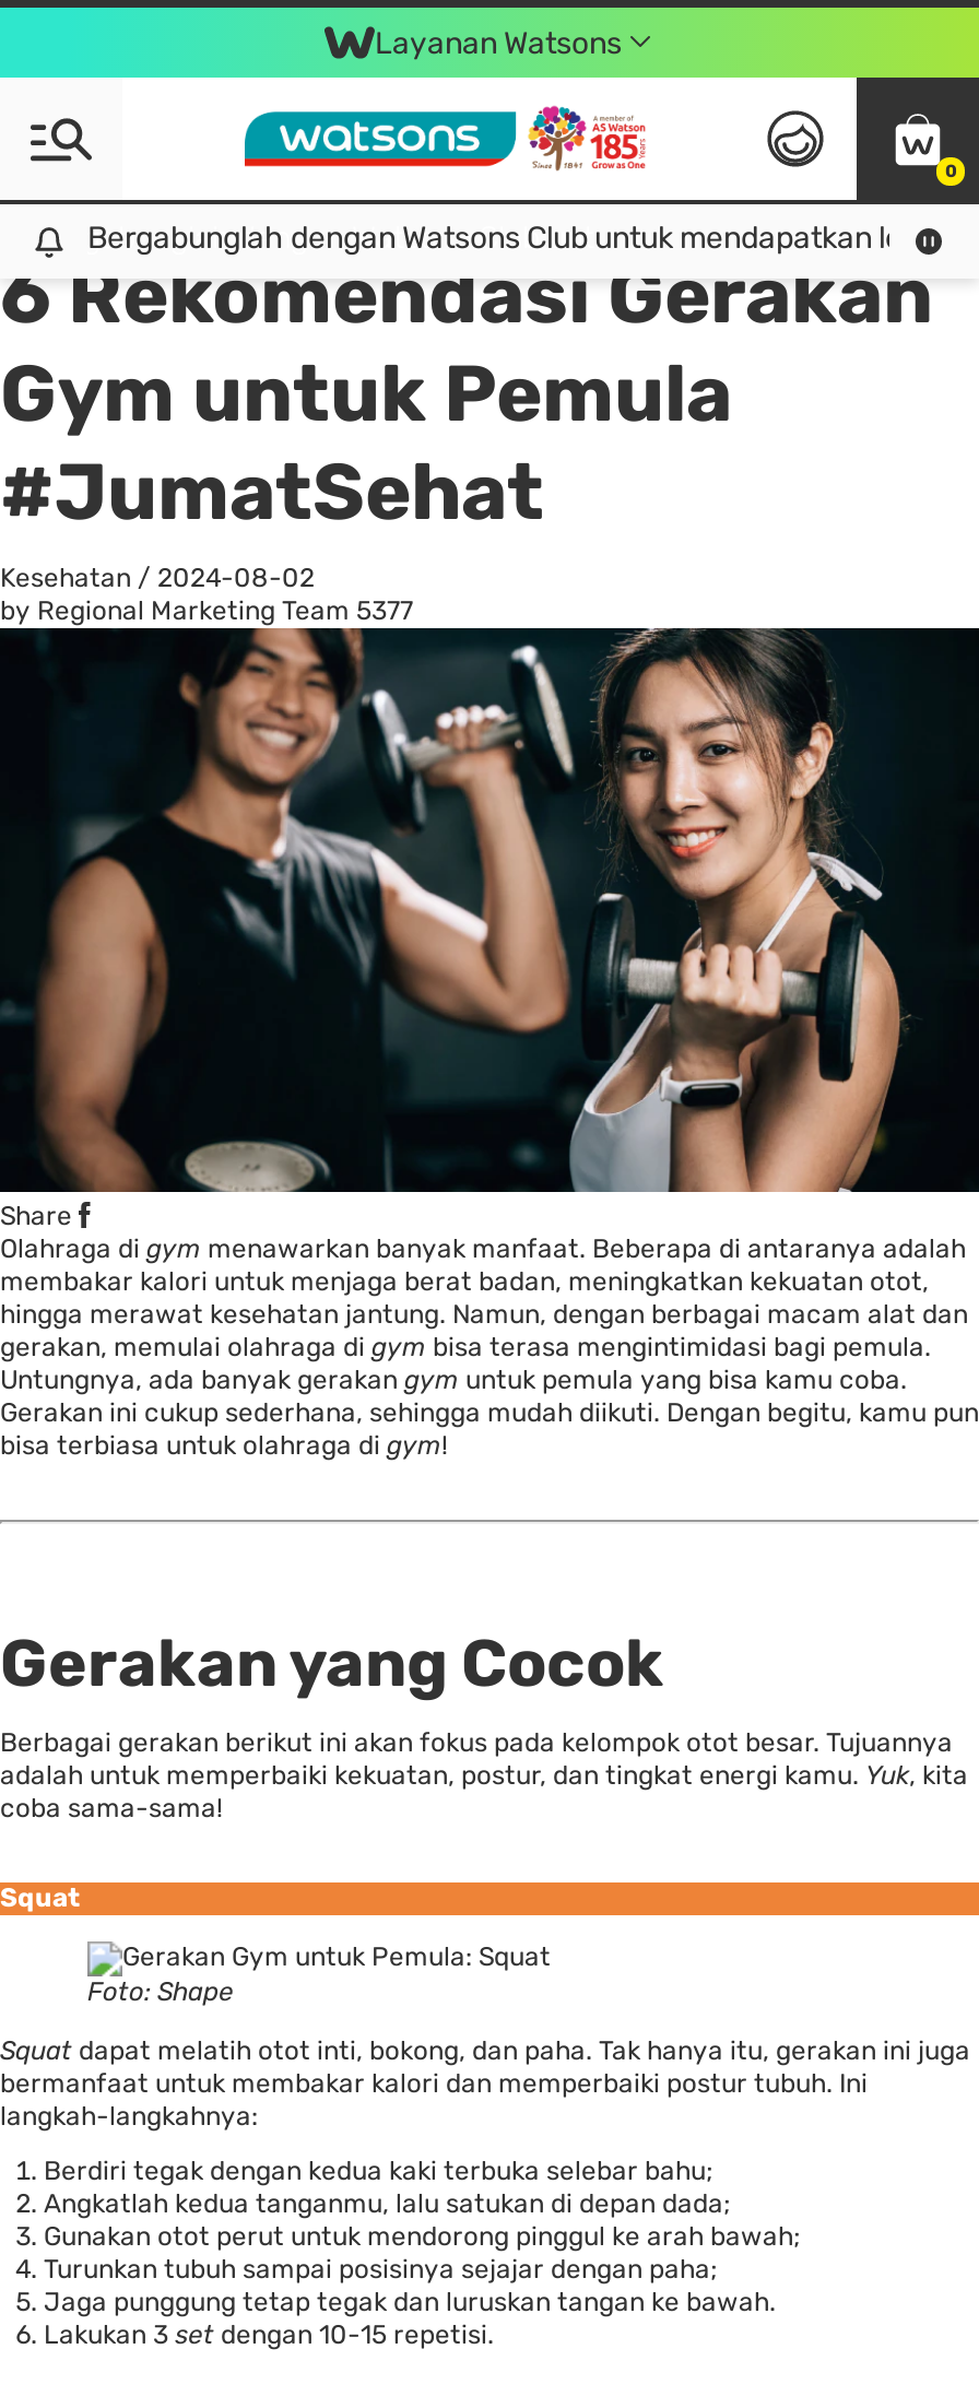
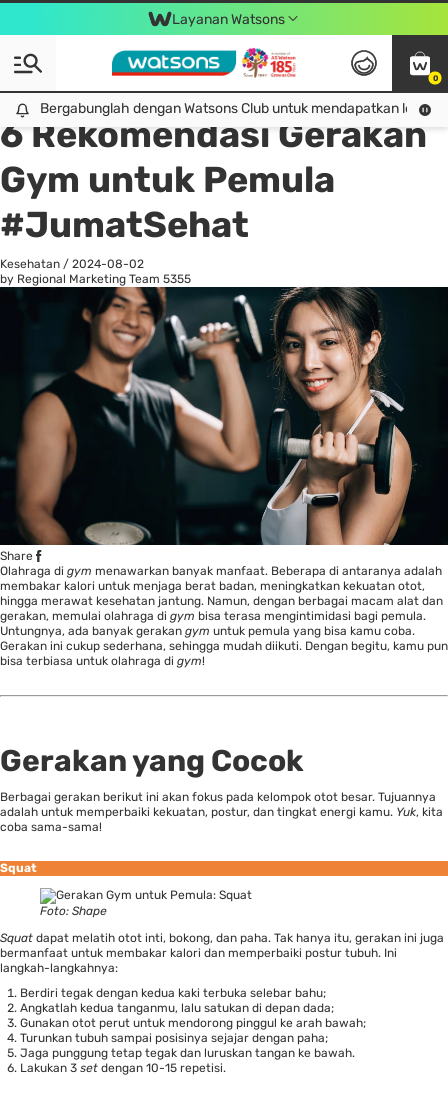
[0,595,413,626] by Regional Marketing Team 5377 -> [0,272,191,286] by Regional Marketing Team 5355

